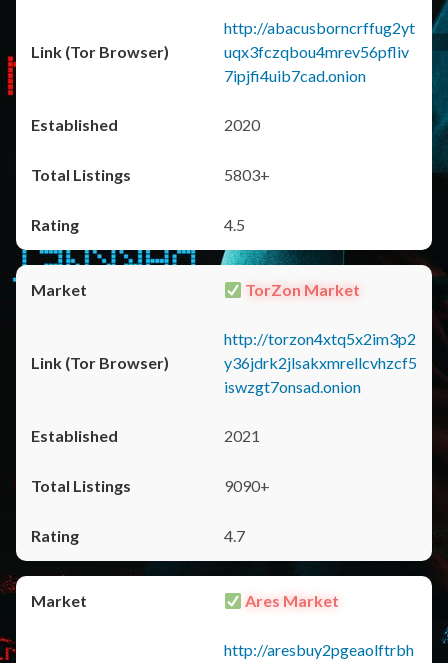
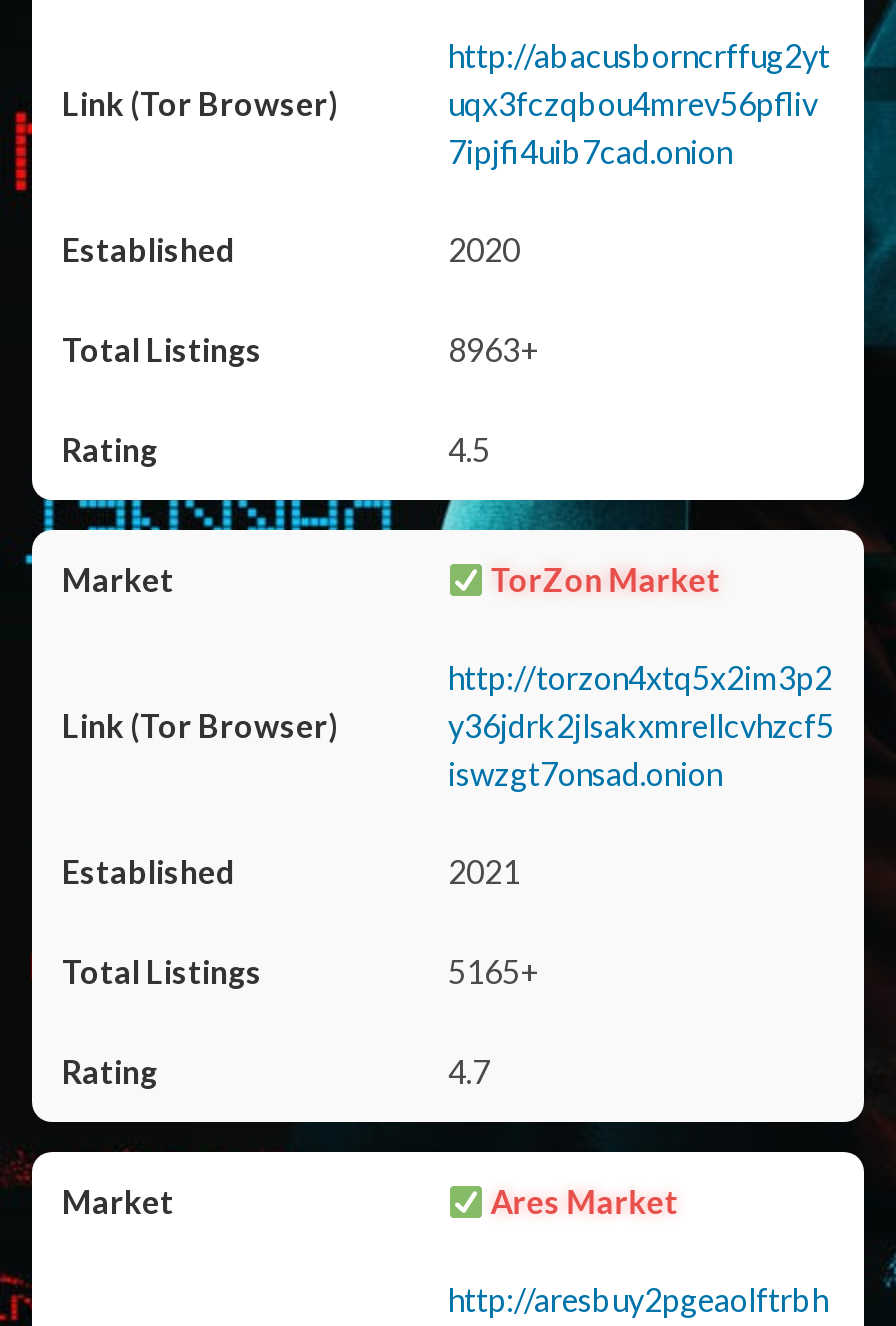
[224,165,270,184] 5803+ -> [448,330,540,368] 8963+
[224,476,270,495] 9090+ -> [448,952,540,990] 5165+

